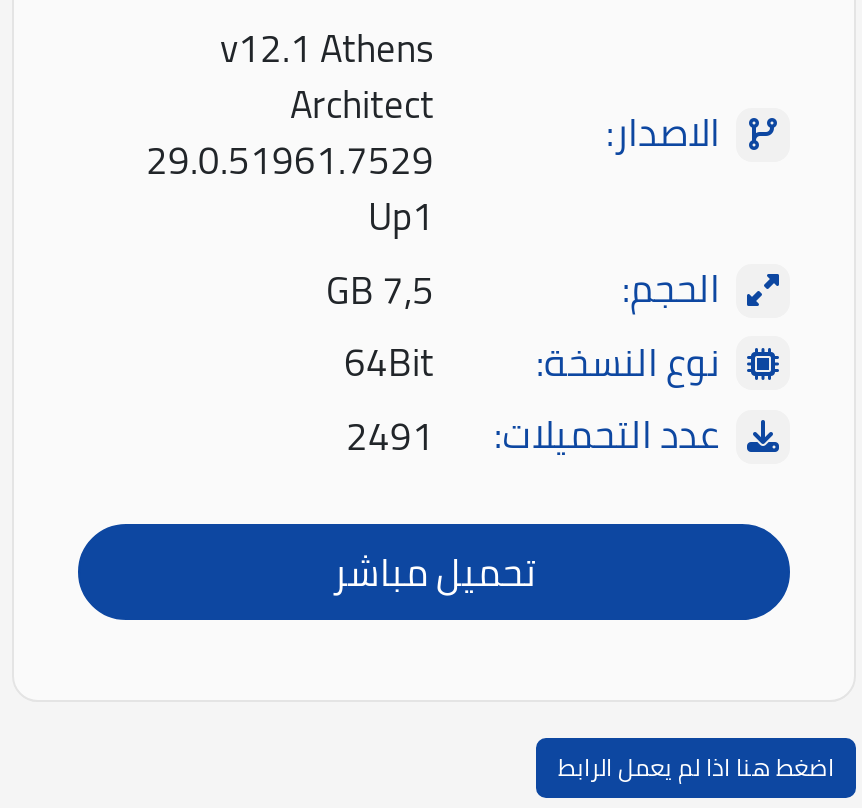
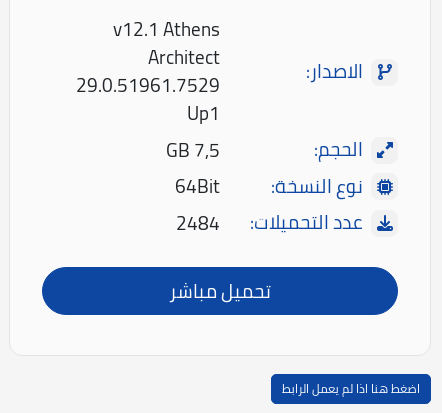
[346,399,720,471] عدد التحميلات: 2491 -> [176,204,363,241] عدد التحميلات: 2484

